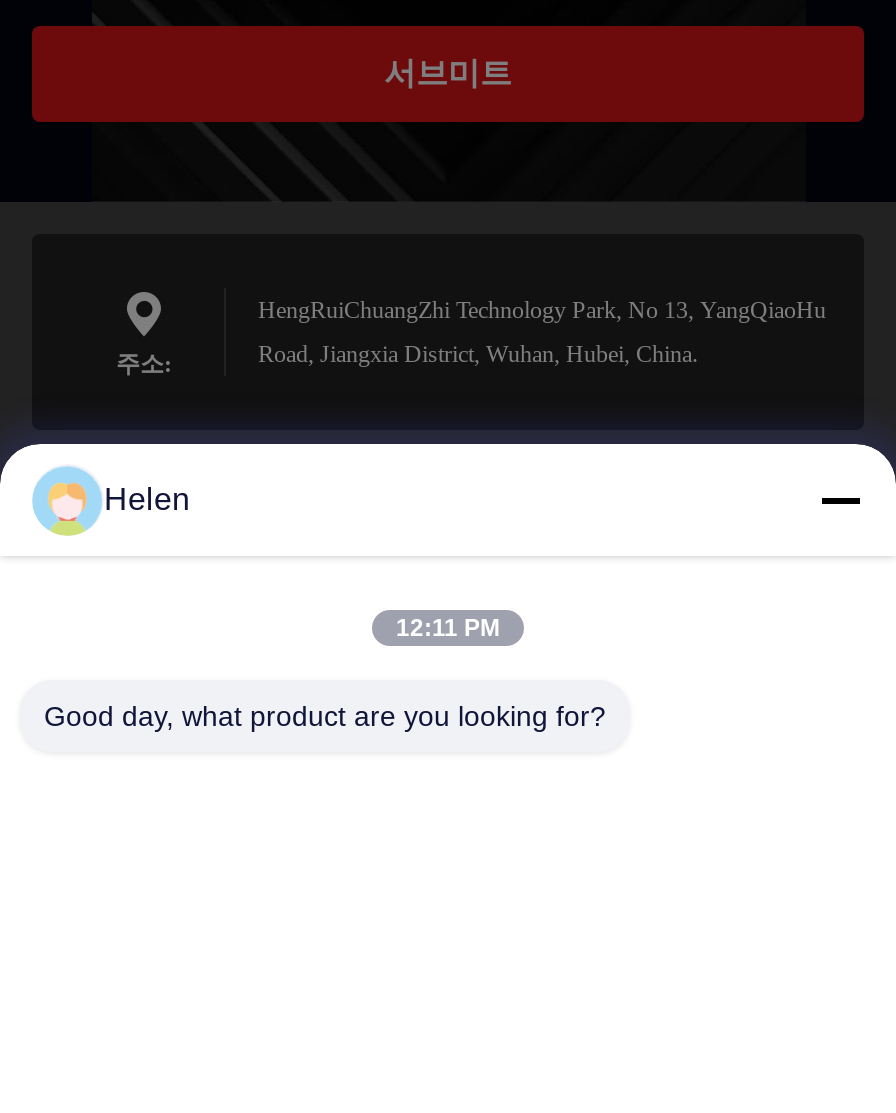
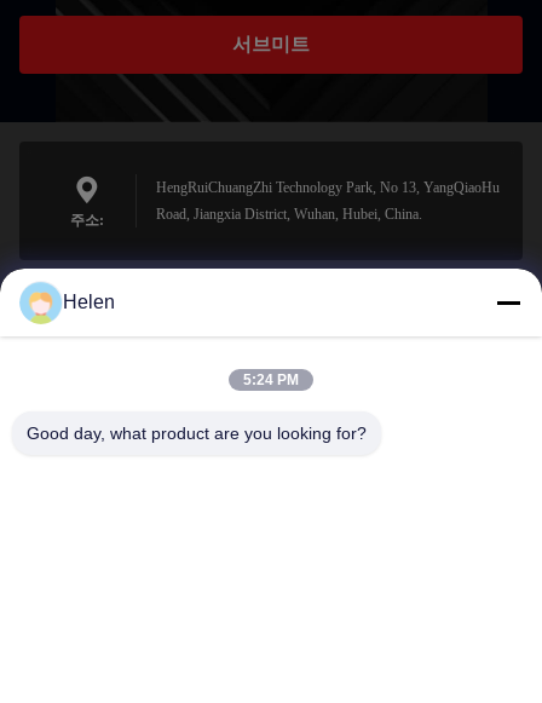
[396,614,500,642] 12:11 PM -> [243,371,299,388] 5:24 PM

